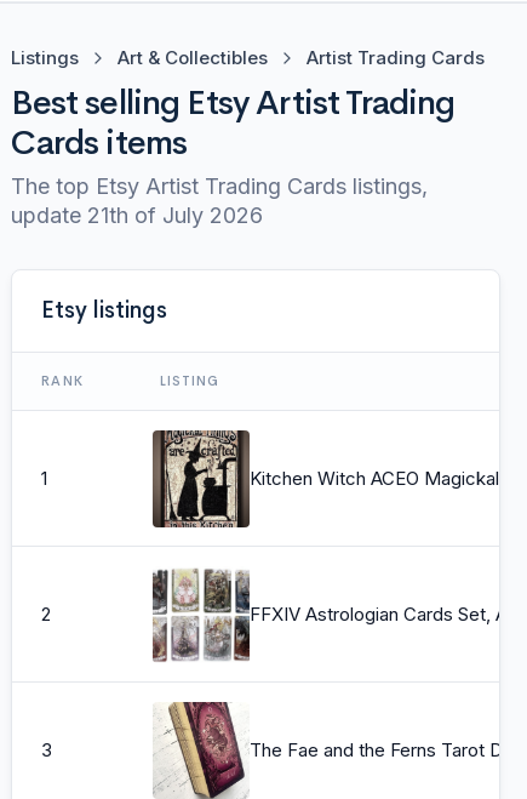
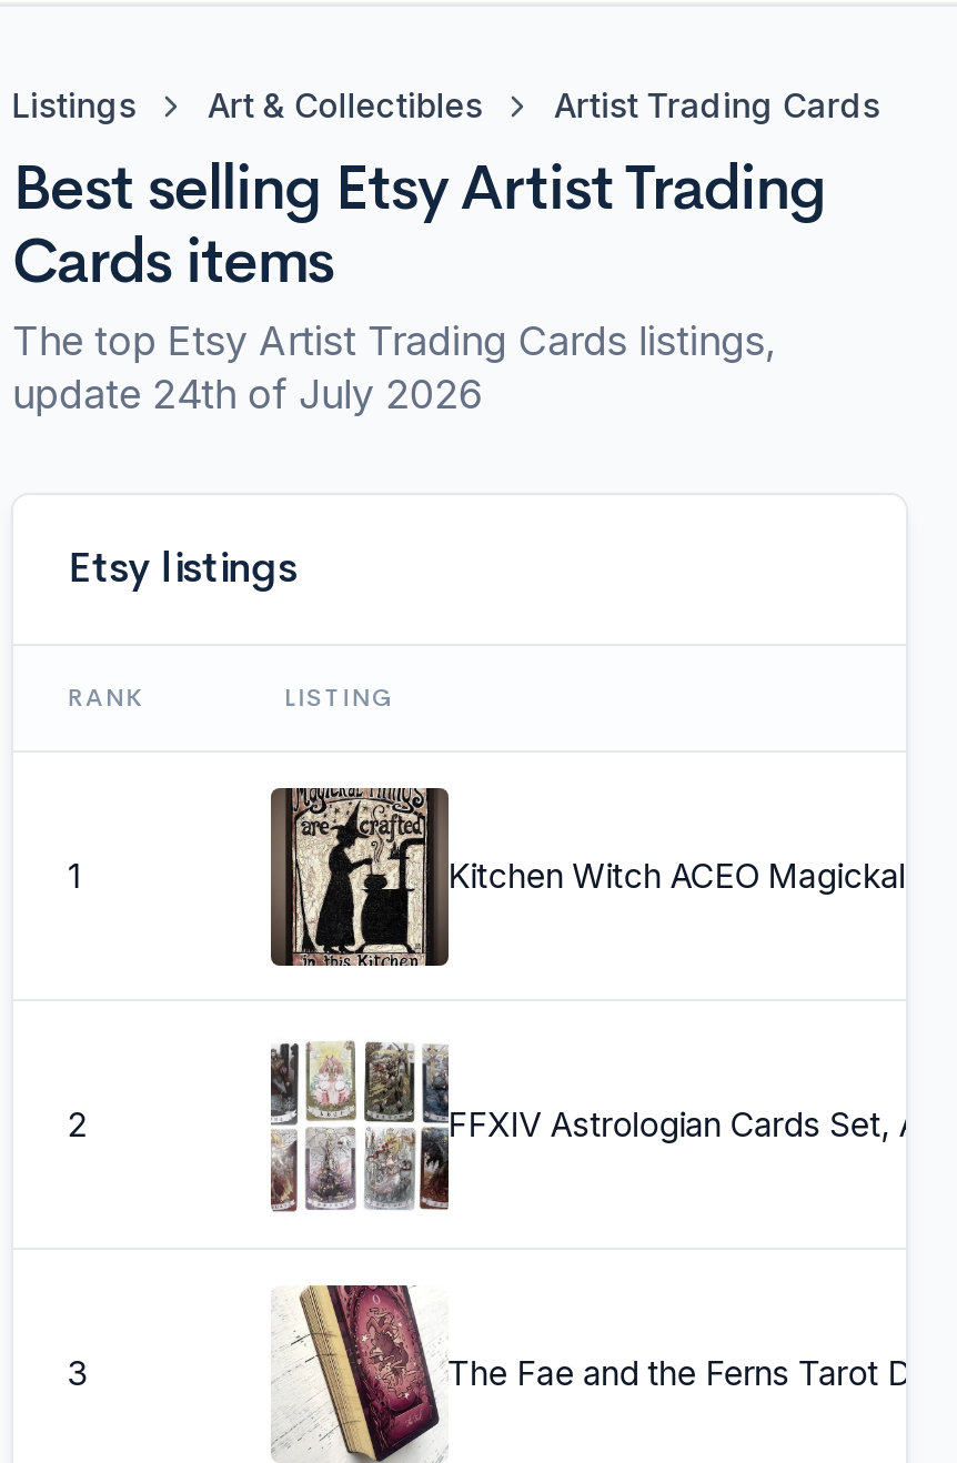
[11,202,263,228] update 21th of July 2026 -> [12,371,483,417] update 24th of July 2026

